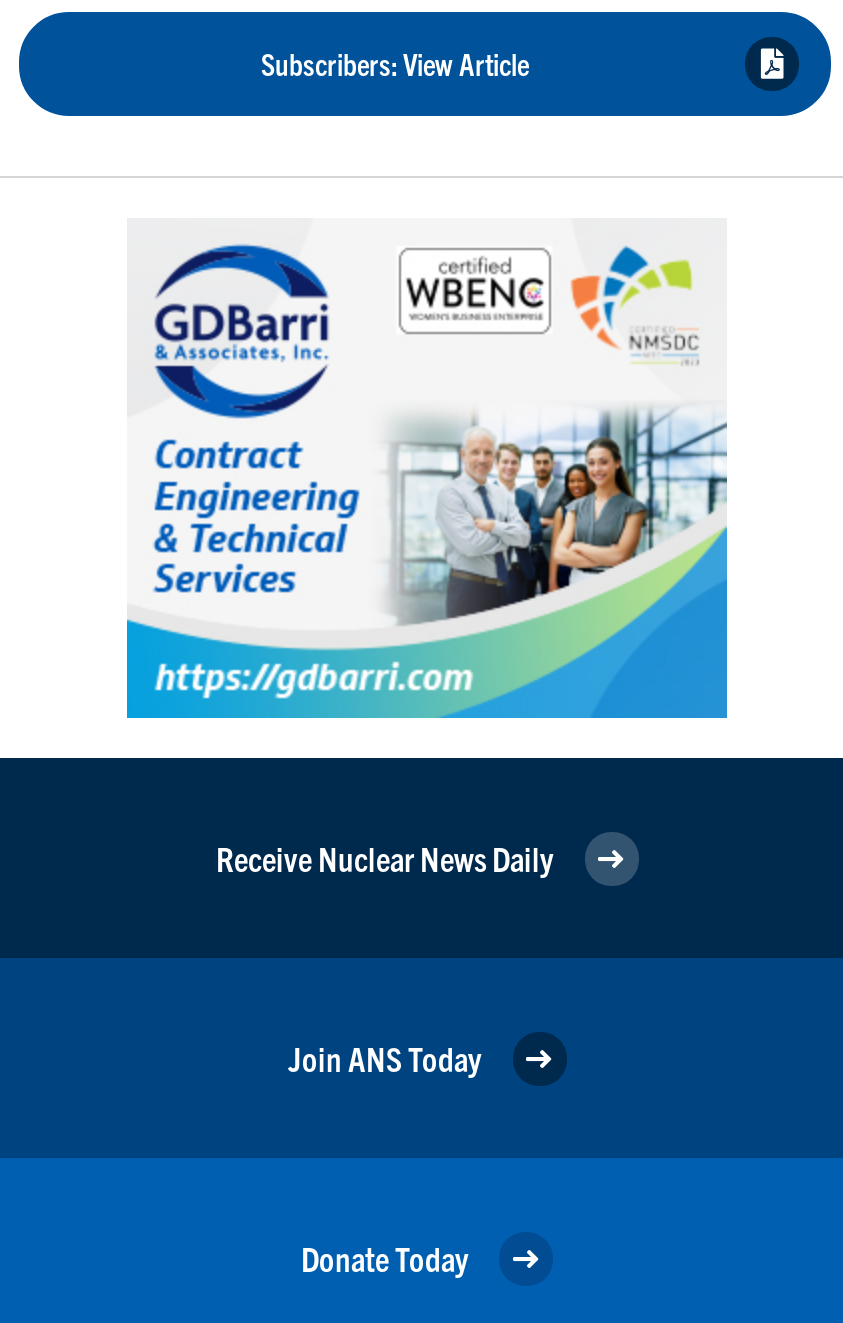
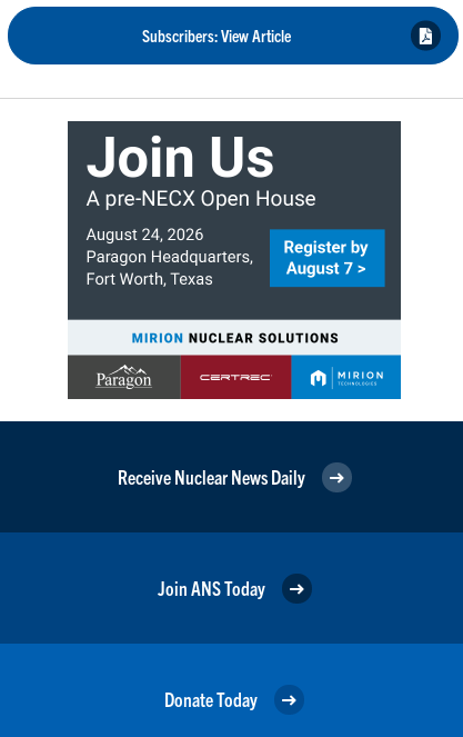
[125,218,729,720] [image] -> [67,120,402,400] [image]

